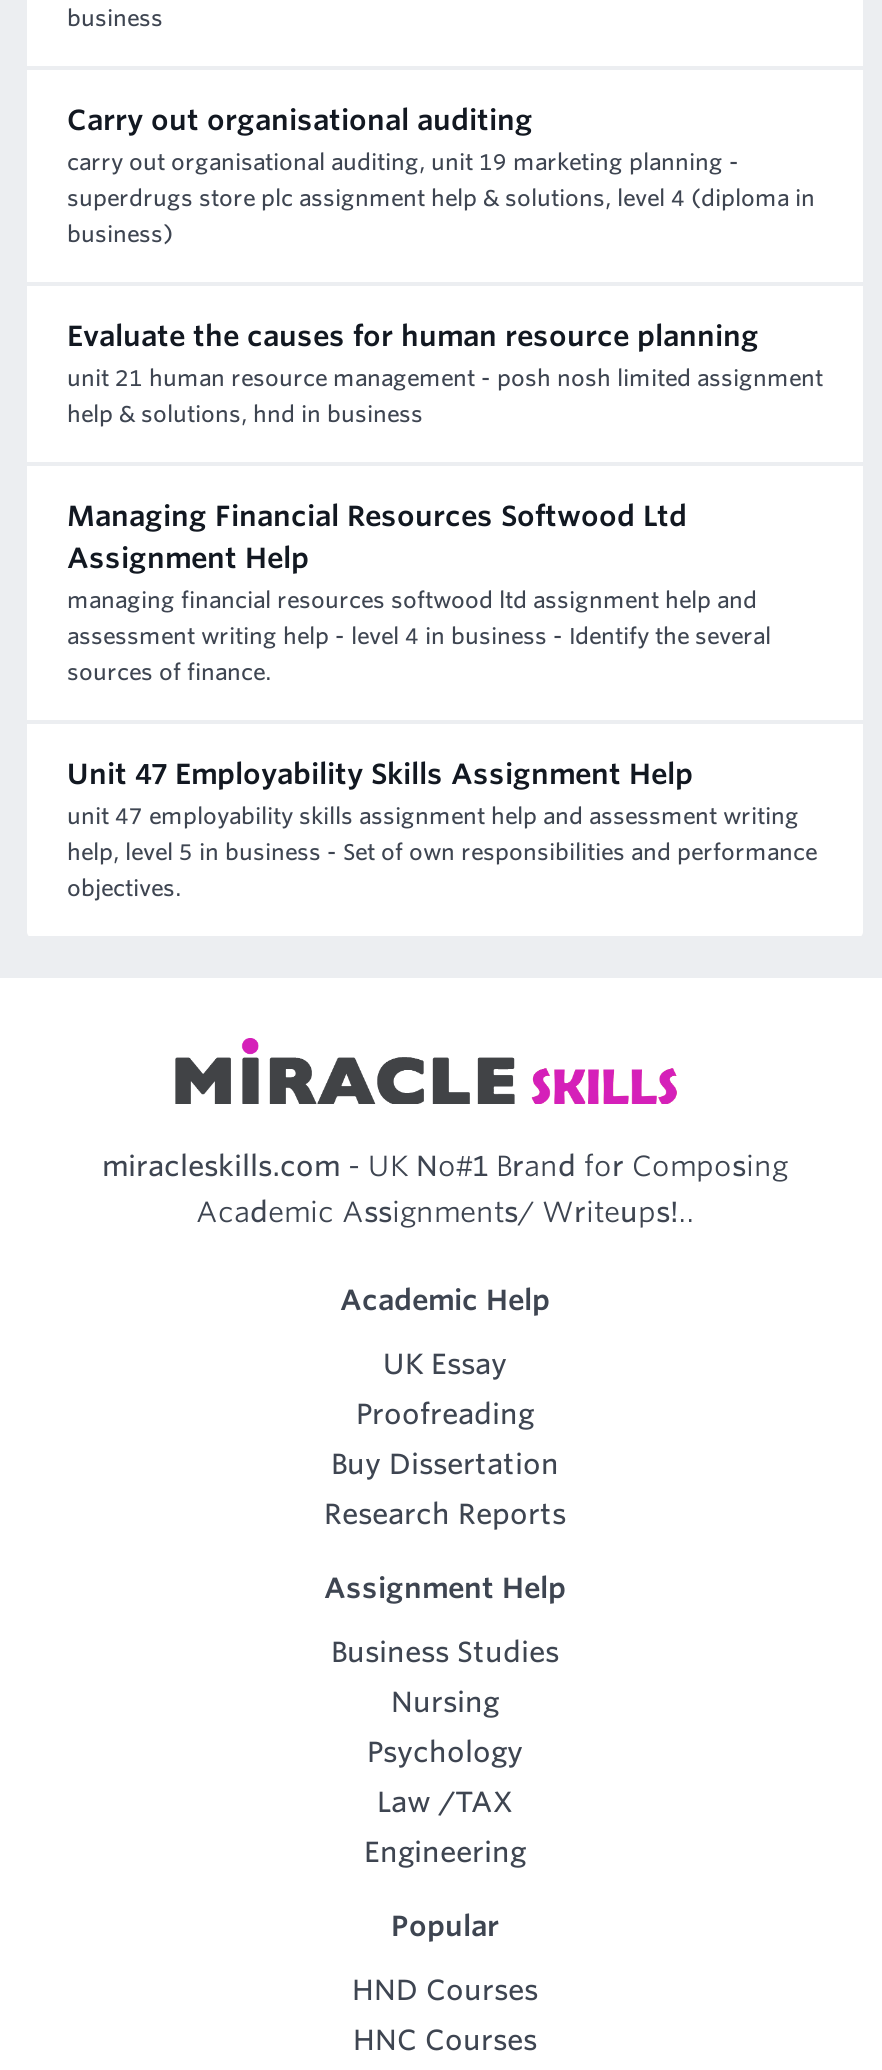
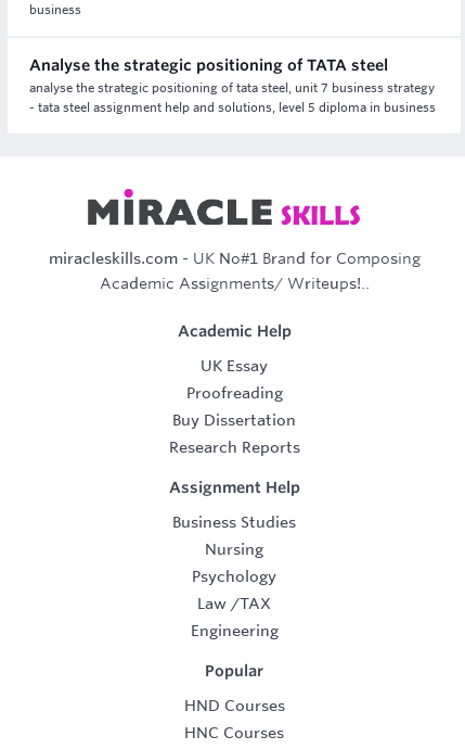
[67,104,823,902] Carry out organisational auditing | carry out organisational auditing, unit 19 marketing planning - | superdrugs store plc assignment help & solutions, level 4 (diploma in | business) | Evaluate the causes for human resource planning | unit 21 human resource management - posh nosh limited assignment | help & solutions, hnd in business | Managing Financial Resources Softwood Ltd | Assignment Help | managing financial resources softwood ltd assignment help and | assessment writing help - level 4 in business - Identify the several | sources of finance. | Unit 47 Employability Skills Assignment Help | unit 47 employability skills assignment help and assessment writing | help, level 5 in business - Set of own responsibilities and performance | objectives. -> [29,56,436,115] Analyse the strategic positioning of TATA steel | analyse the strategic positioning of tata steel, unit 7 business strategy | - tata steel assignment help and solutions, level 5 diploma in business

